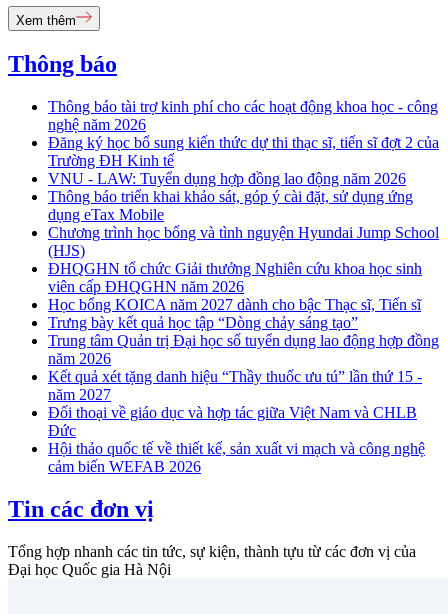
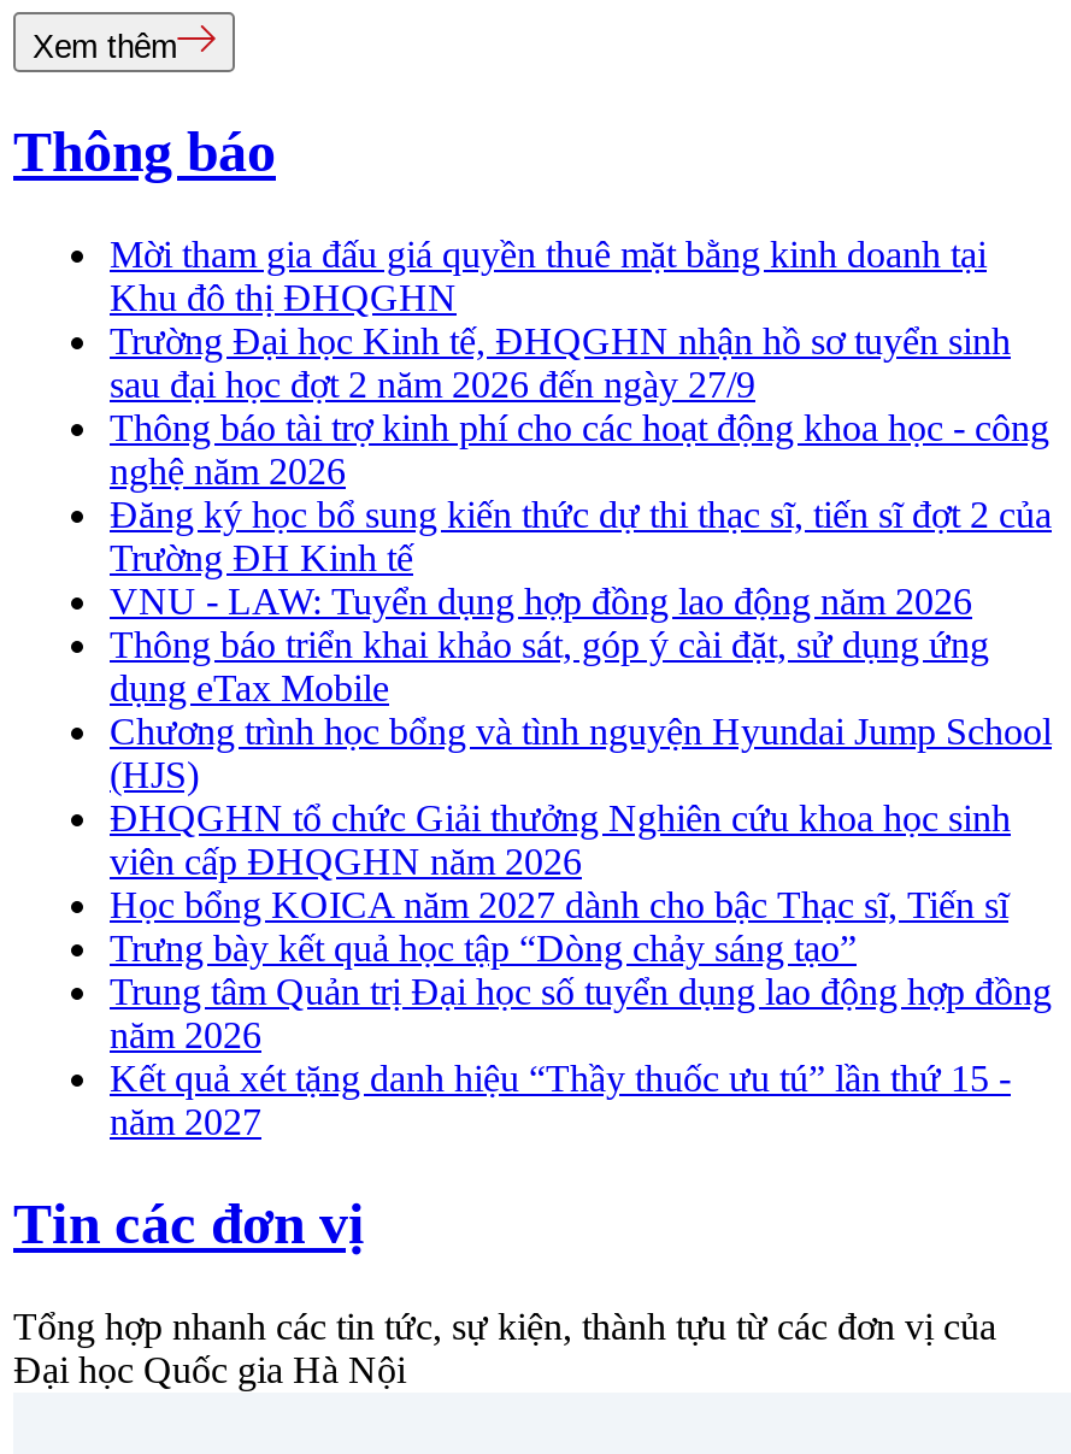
none -> [110,234,1011,405] Mời tham gia đấu giá quyền thuê mặt bằng kinh doanh tại | Khu đô thị ĐHQGHN | Trường Đại học Kinh tế, ĐHQGHN nhận hồ sơ tuyển sinh | sau đại học đợt 2 năm 2026 đến ngày 27/9
moved [48,98,439,403] -> [110,408,1052,1142]: Thông báo tài trợ kinh phí cho các hoạt động khoa học - công | nghệ năm 2026 | Đăng ký học bổ sung kiến thức dự thi thạc sĩ, tiến sĩ đợt 2 của | ... | Kết quả xét tặng danh hiệu “Thầy thuốc ưu tú” lần thứ 15 - | năm 2027
[48,404,425,475] Đối thoại về giáo dục và hợp tác giữa Việt Nam và CHLB | Đức | Hội thảo quốc tế về thiết kế, sản xuất vi mạch và công nghệ | cảm biến WEFAB 2026 -> none

